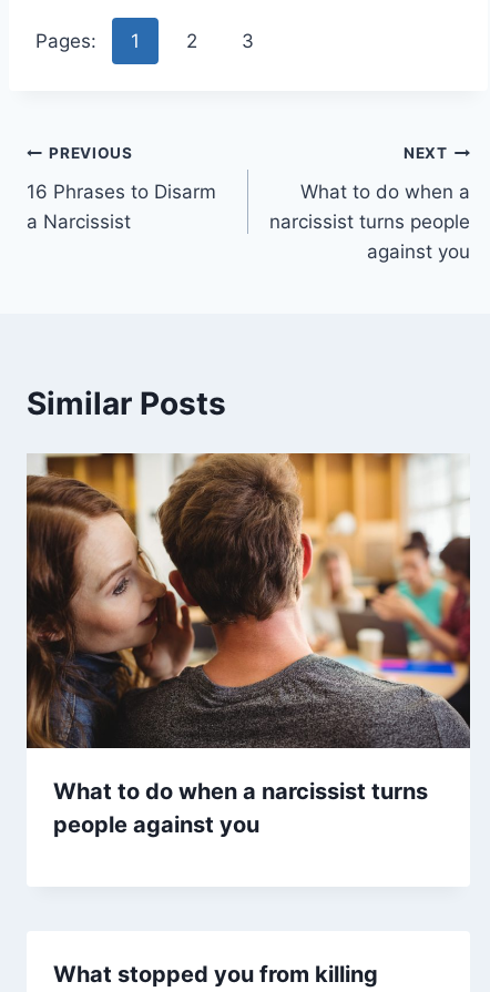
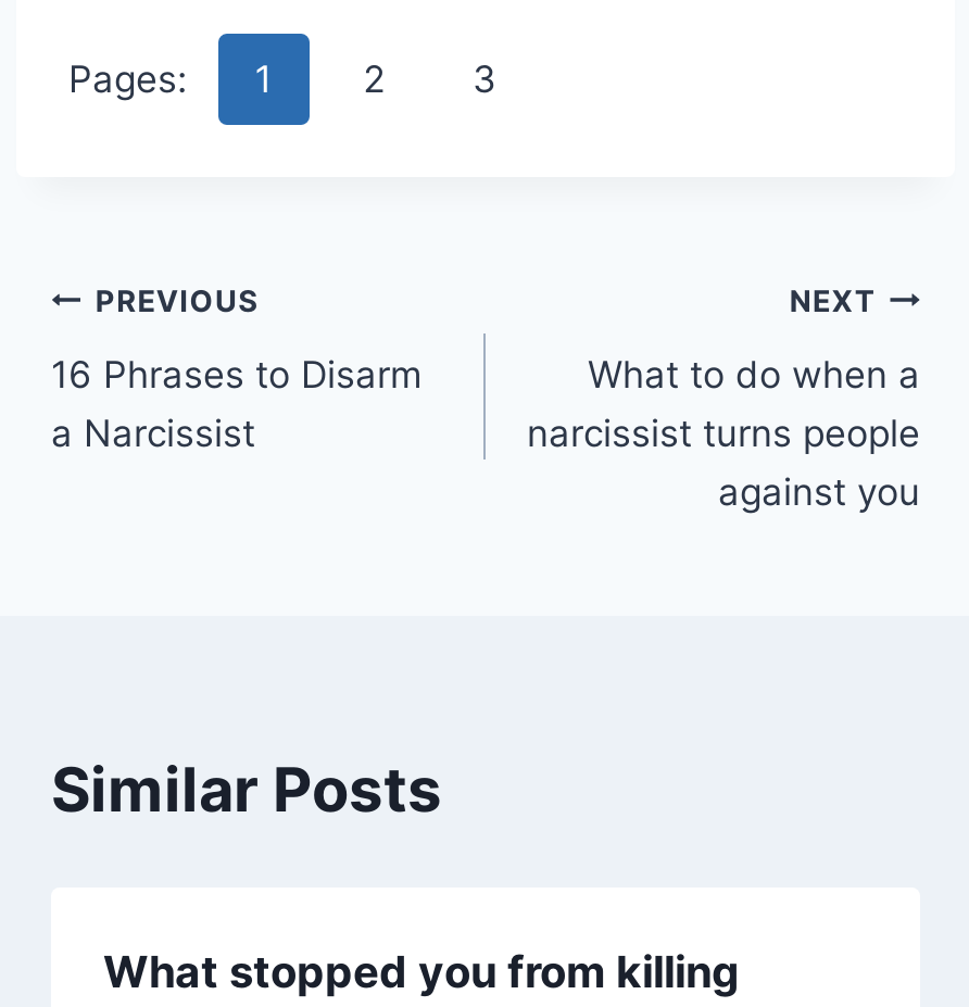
[25,452,471,838] [image] | What to do when a narcissist turns | people against you -> none

